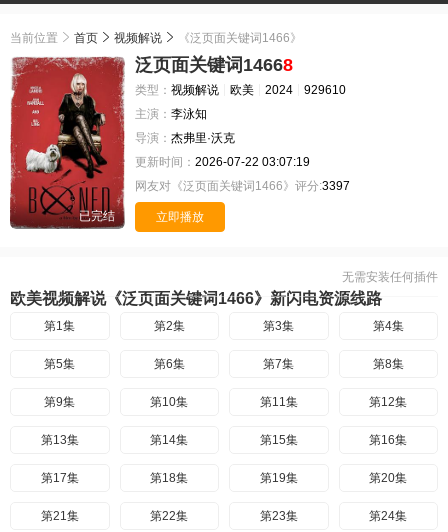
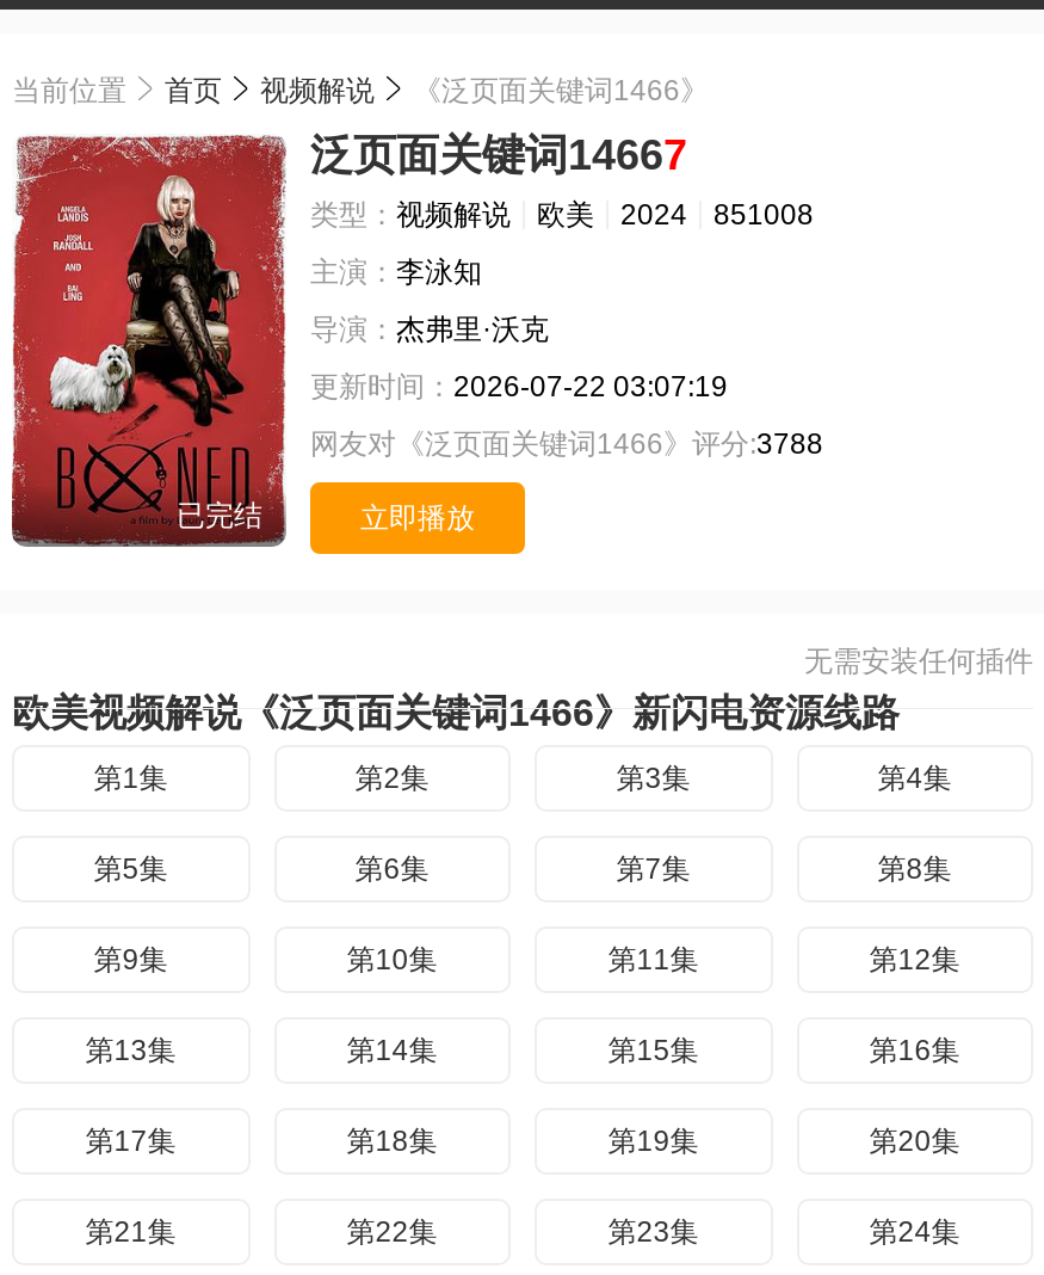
[135,55,293,75] 泛页面关键词14668 -> [310,131,687,179] 泛页面关键词14667
[135,83,346,97] 类型：视频解说 欧美 2024 929610 -> [310,198,814,232] 类型：视频解说 欧美 2024 851008
[135,179,350,193] 网友对《泛页面关键词1466》评分: 3397 -> [310,427,823,461] 网友对《泛页面关键词1466》评分: 3788

